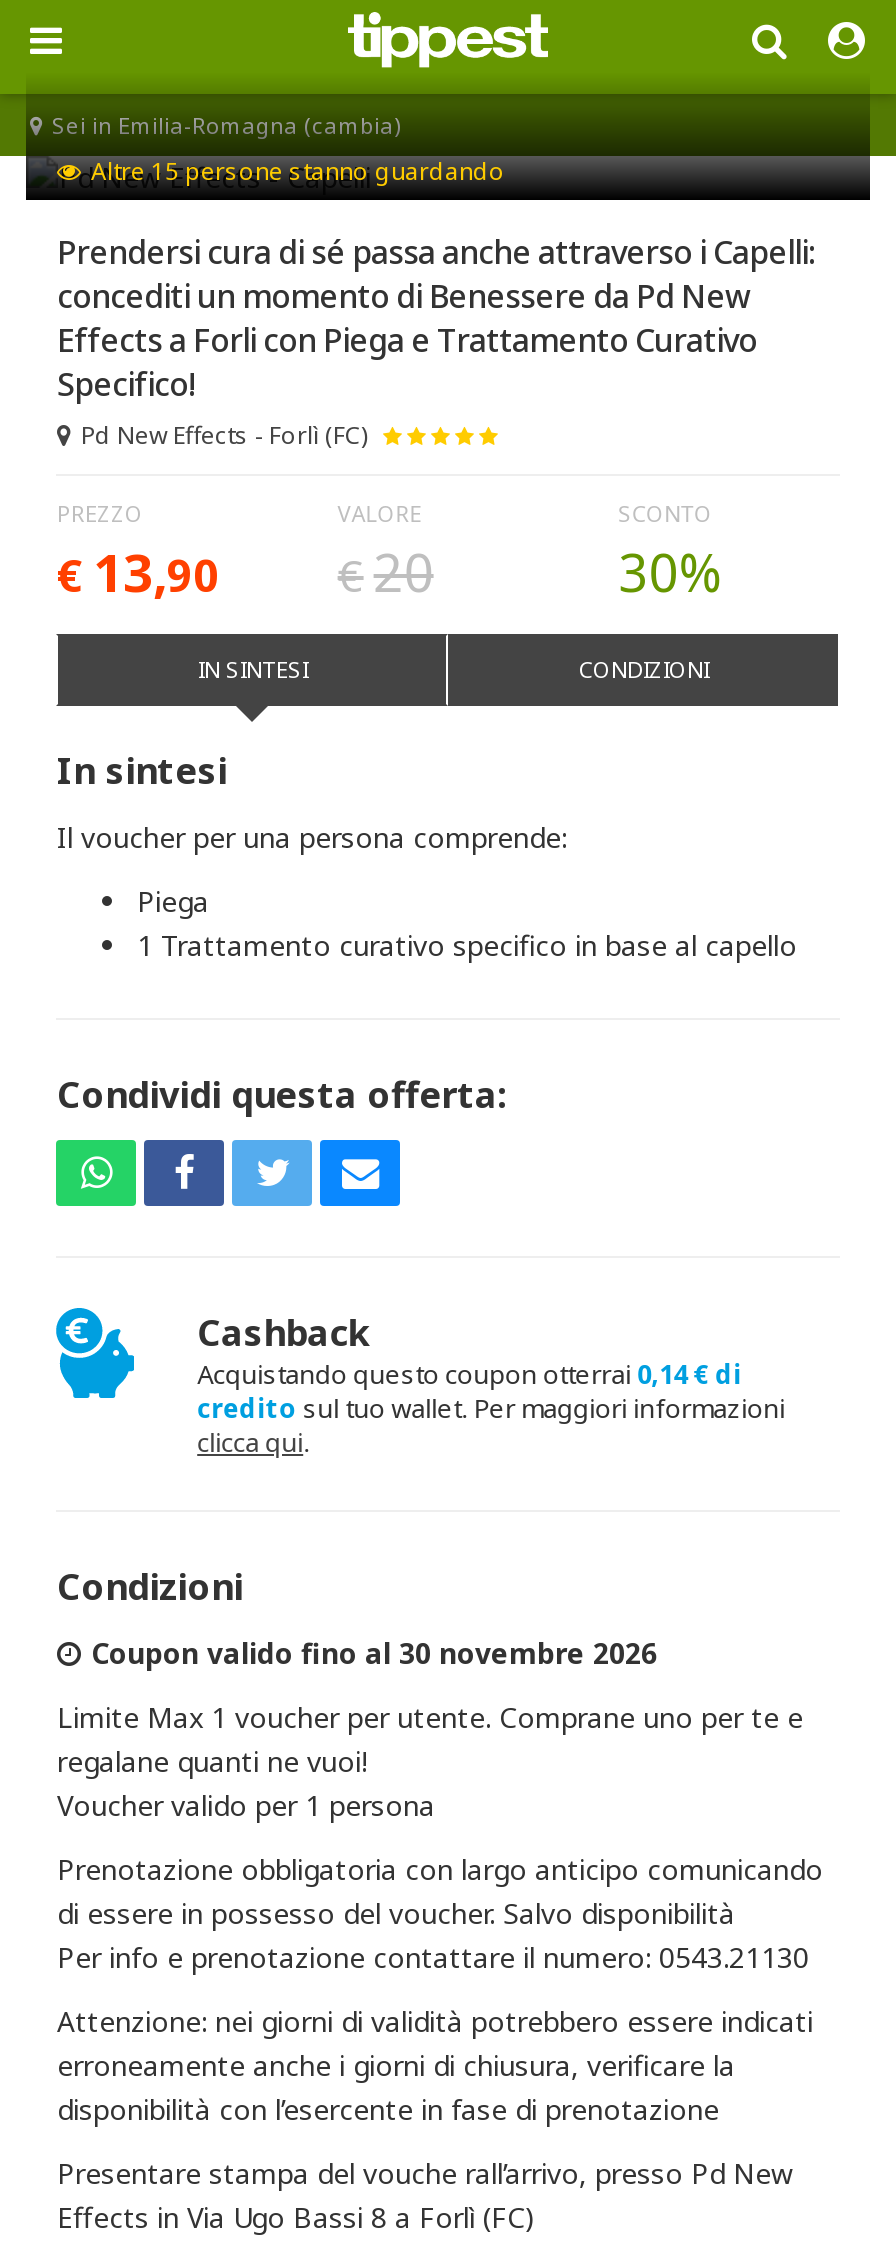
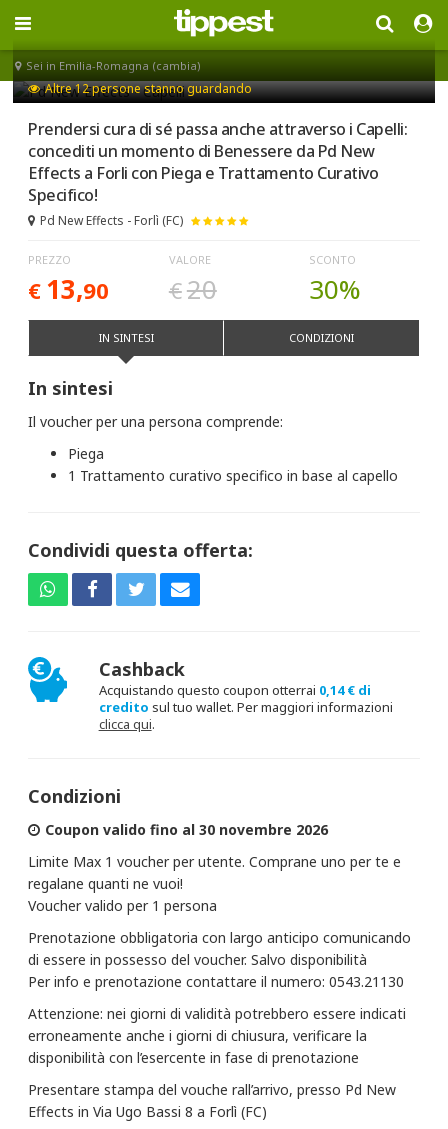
[91,154,505,188] Altre 15 persone stanno guardando -> [45,80,252,97] Altre 12 persone stanno guardando

